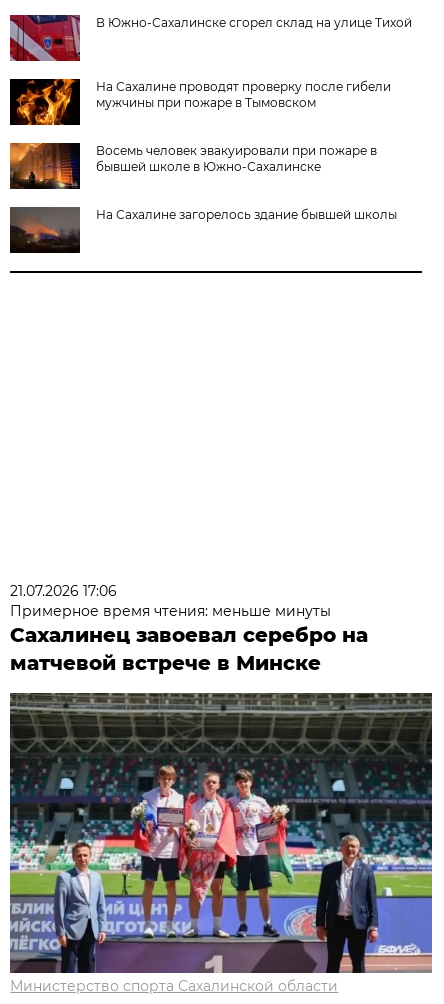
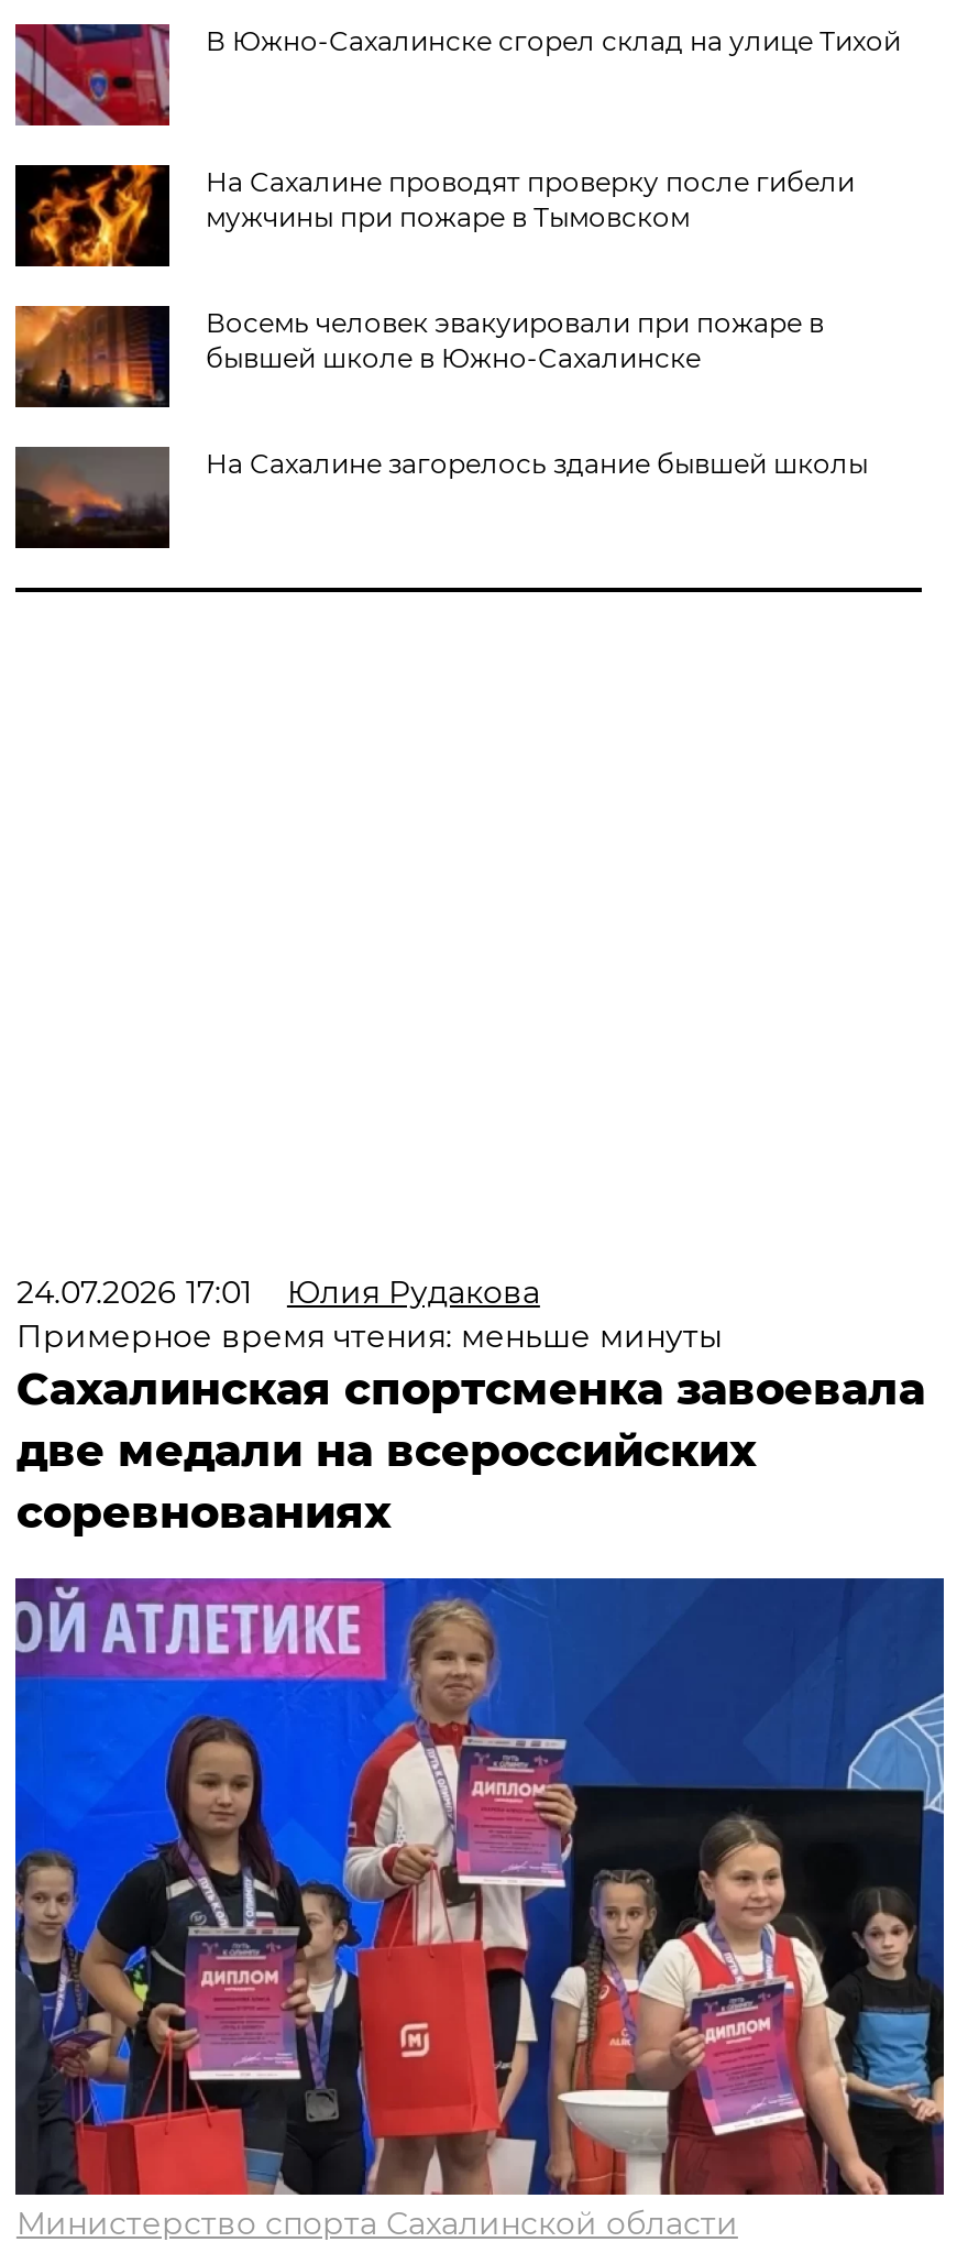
[10,582,117,600] 21.07.2026 17:06 -> [16,1272,540,1312] 24.07.2026 17:01 | Юлия Рудакова
[10,623,368,675] Сахалинец завоевал серебро на | матчевой встрече в Минске -> [16,1363,925,1539] Сахалинская спортсменка завоевала | две медали на всероссийских | соревнованиях
[9,692,433,974] [image] -> [13,1576,946,2197] [image]

